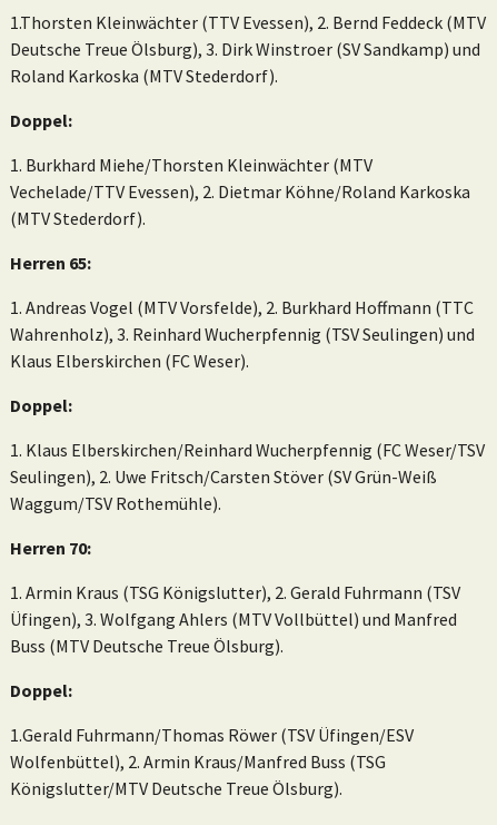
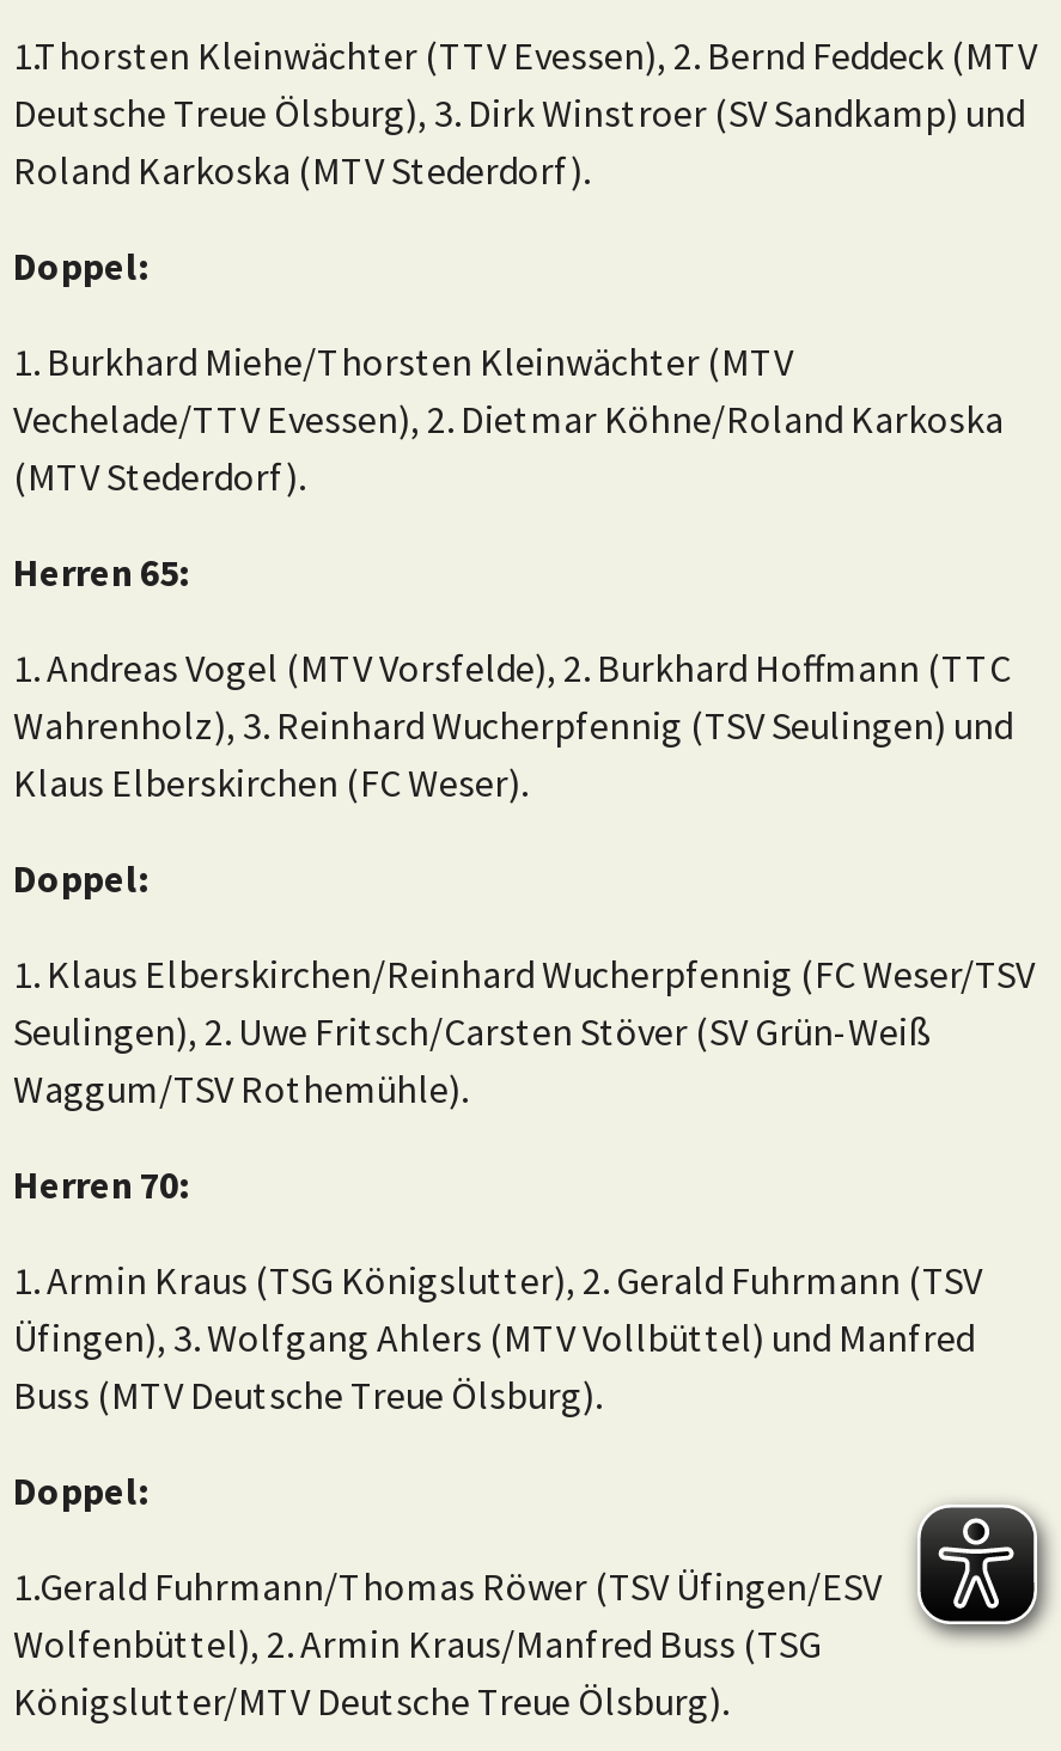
none -> [910,1502,1054,1643] [image]

